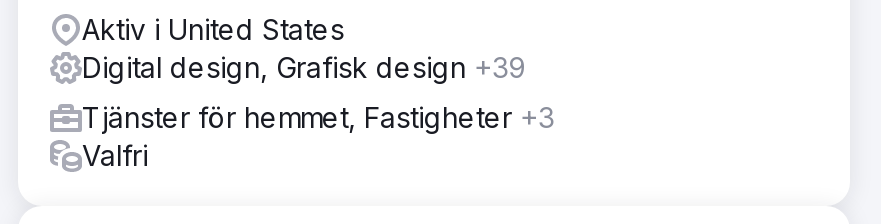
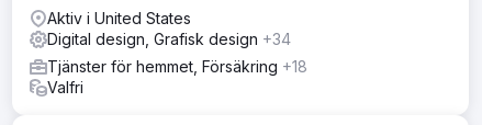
[82,49,526,83] Digital design, Grafisk design +39 -> [47,29,291,48] Digital design, Grafisk design +34
[82,99,554,133] Tjänster för hemmet, Fastigheter +3 -> [47,57,307,75] Tjänster för hemmet, Försäkring +18

